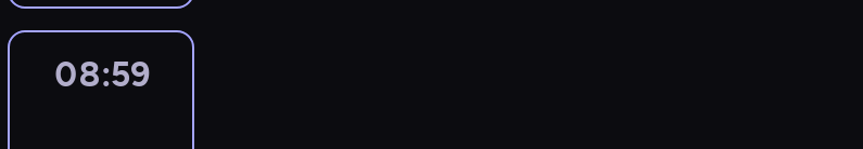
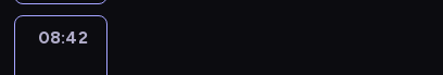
[55,55,153,96] 08:59 -> [38,28,88,48] 08:42

